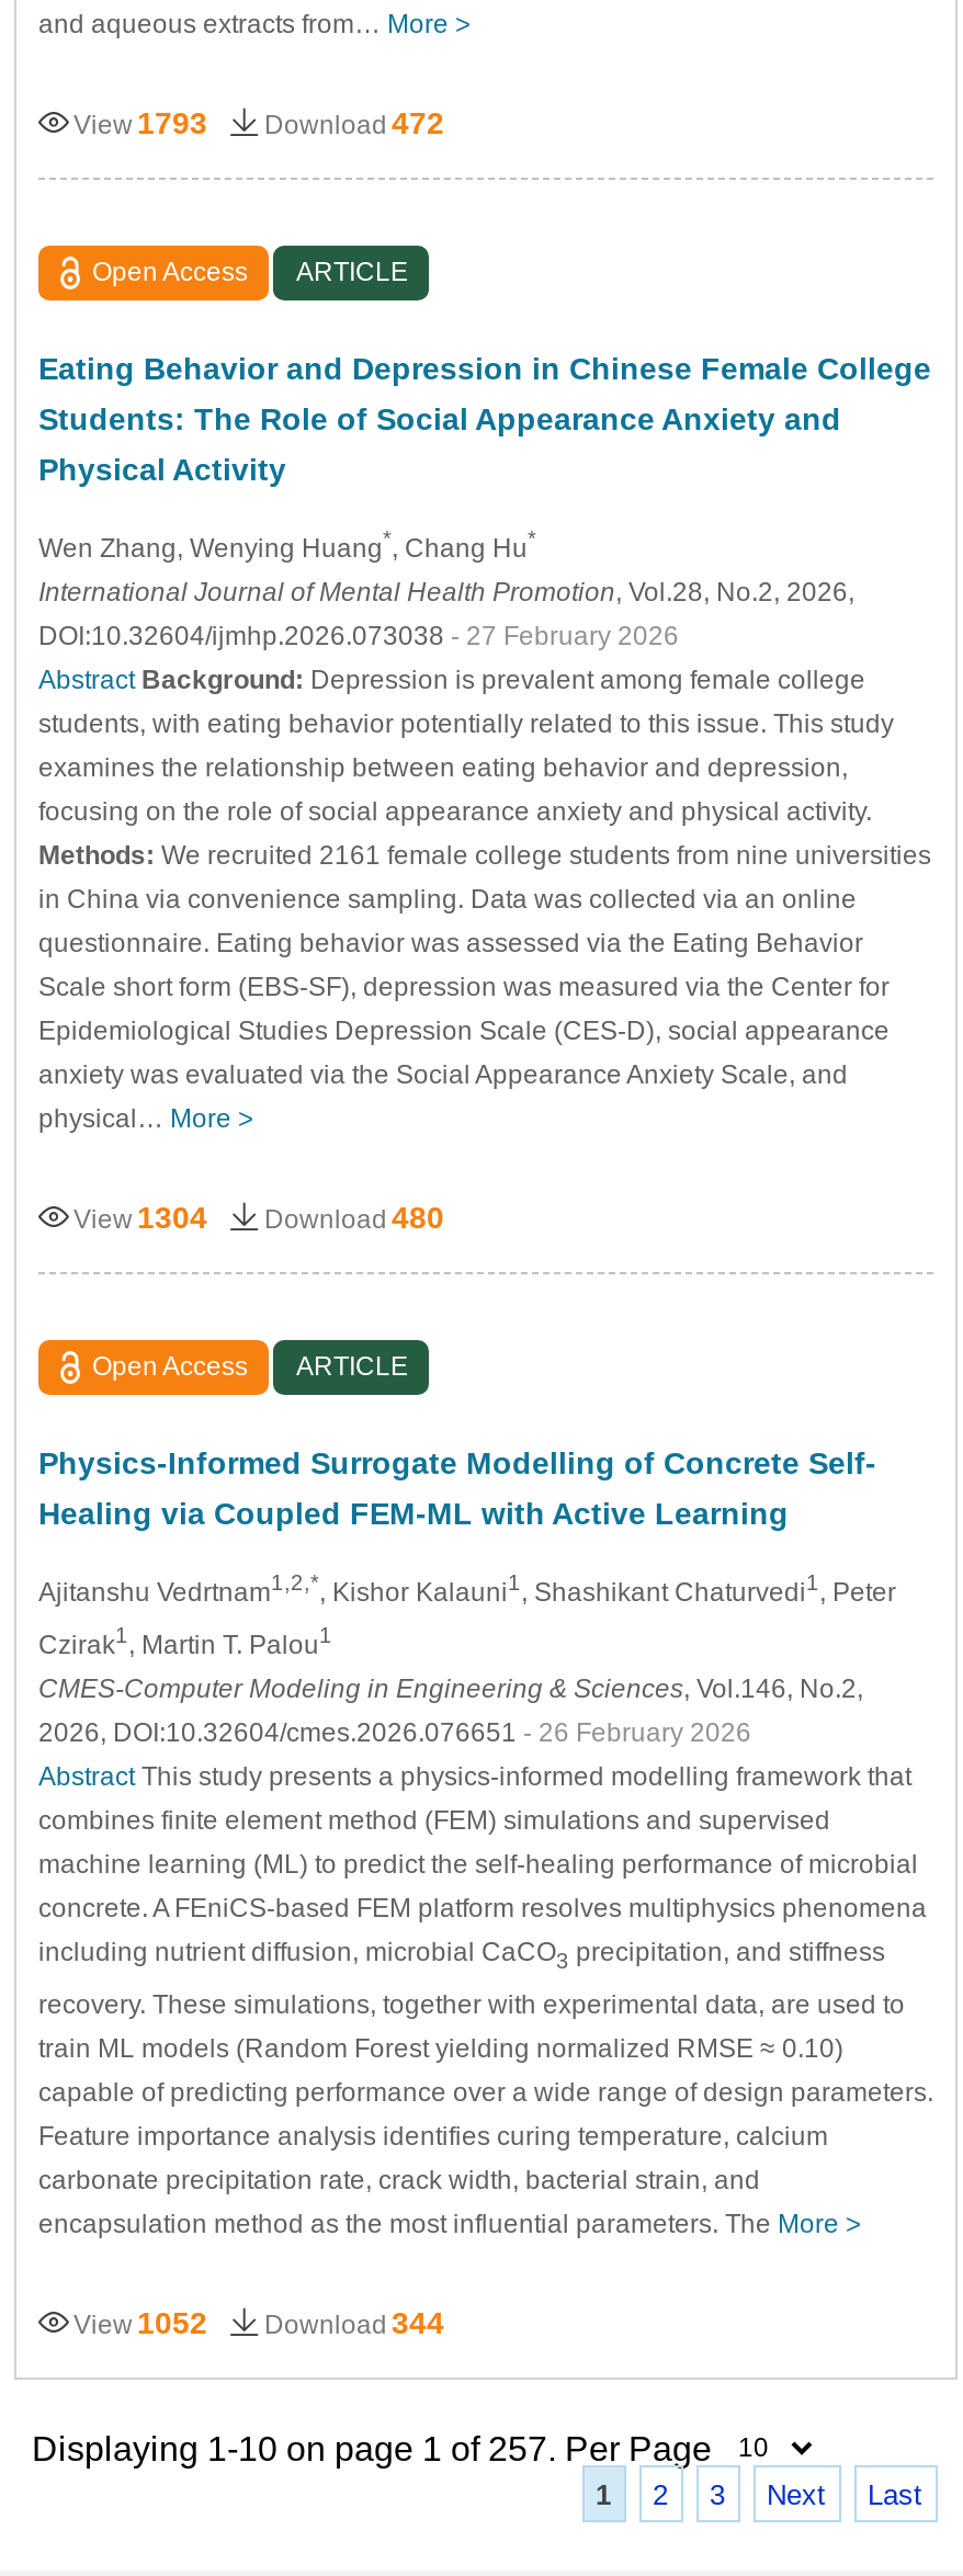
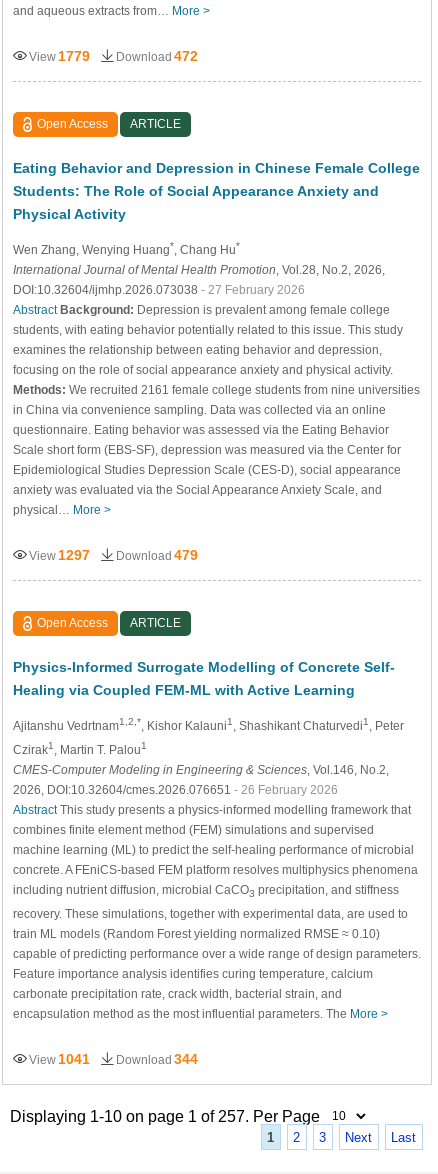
[73,105,444,140] View 1793 Download 472 -> [29,48,198,64] View 1779 Download 472
[73,1199,207,1234] View 1304 -> [29,547,90,563] View 1297
[264,1199,444,1234] Download 480 -> [116,547,198,563] Download 479
[73,2305,444,2340] View 1052 Download 344 -> [29,1051,198,1067] View 1041 Download 344

